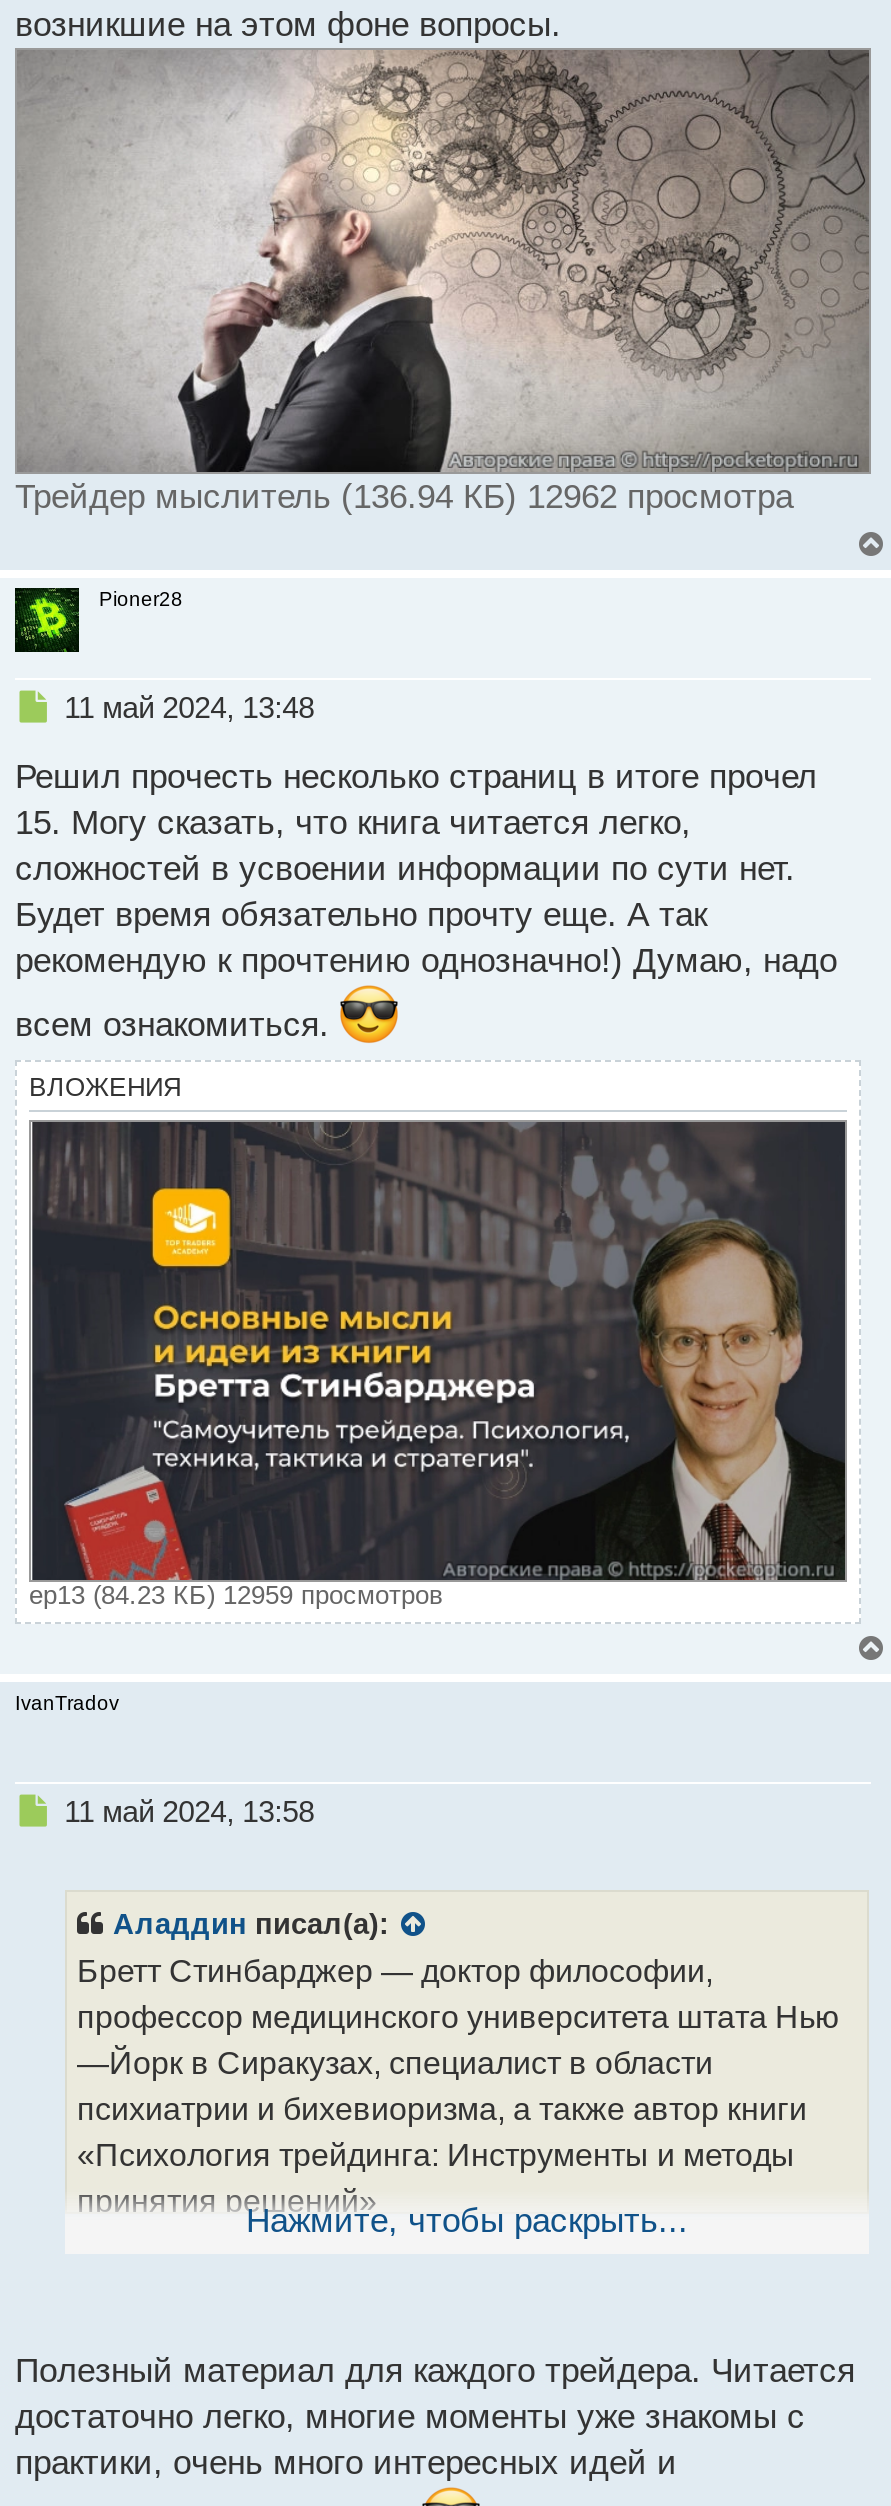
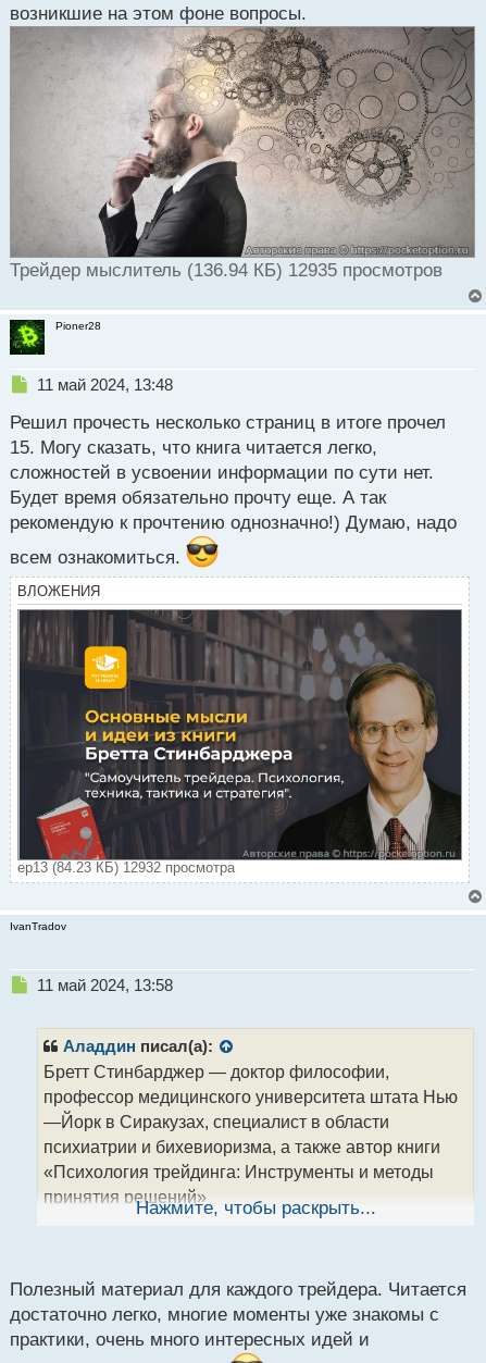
[15,479,793,517] Трейдер мыслитель (136.94 КБ) 12962 просмотра -> [10,260,443,281] Трейдер мыслитель (136.94 КБ) 12935 просмотров
[29,1580,443,1610] ер13 (84.23 КБ) 12959 просмотров -> [17,859,235,876] ер13 (84.23 КБ) 12932 просмотра

